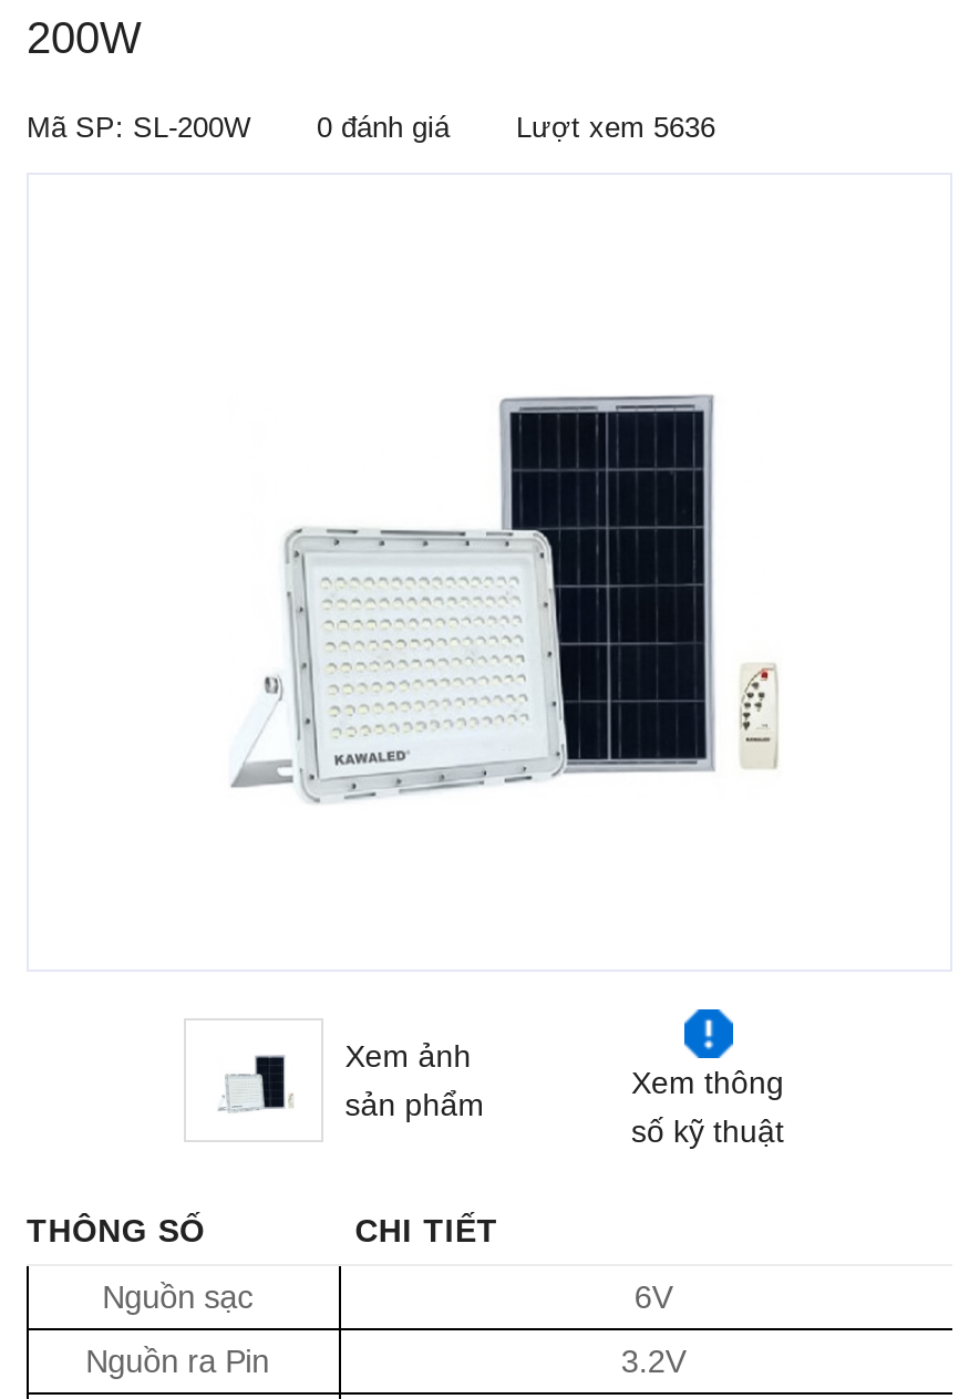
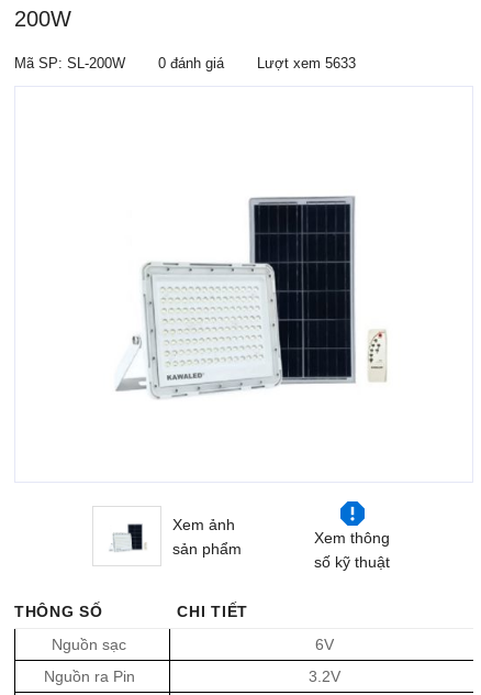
[27,112,715,145] Mã SP: SL-200W 0 đánh giá Lượt xem 5636 -> [14,55,356,72] Mã SP: SL-200W 0 đánh giá Lượt xem 5633

